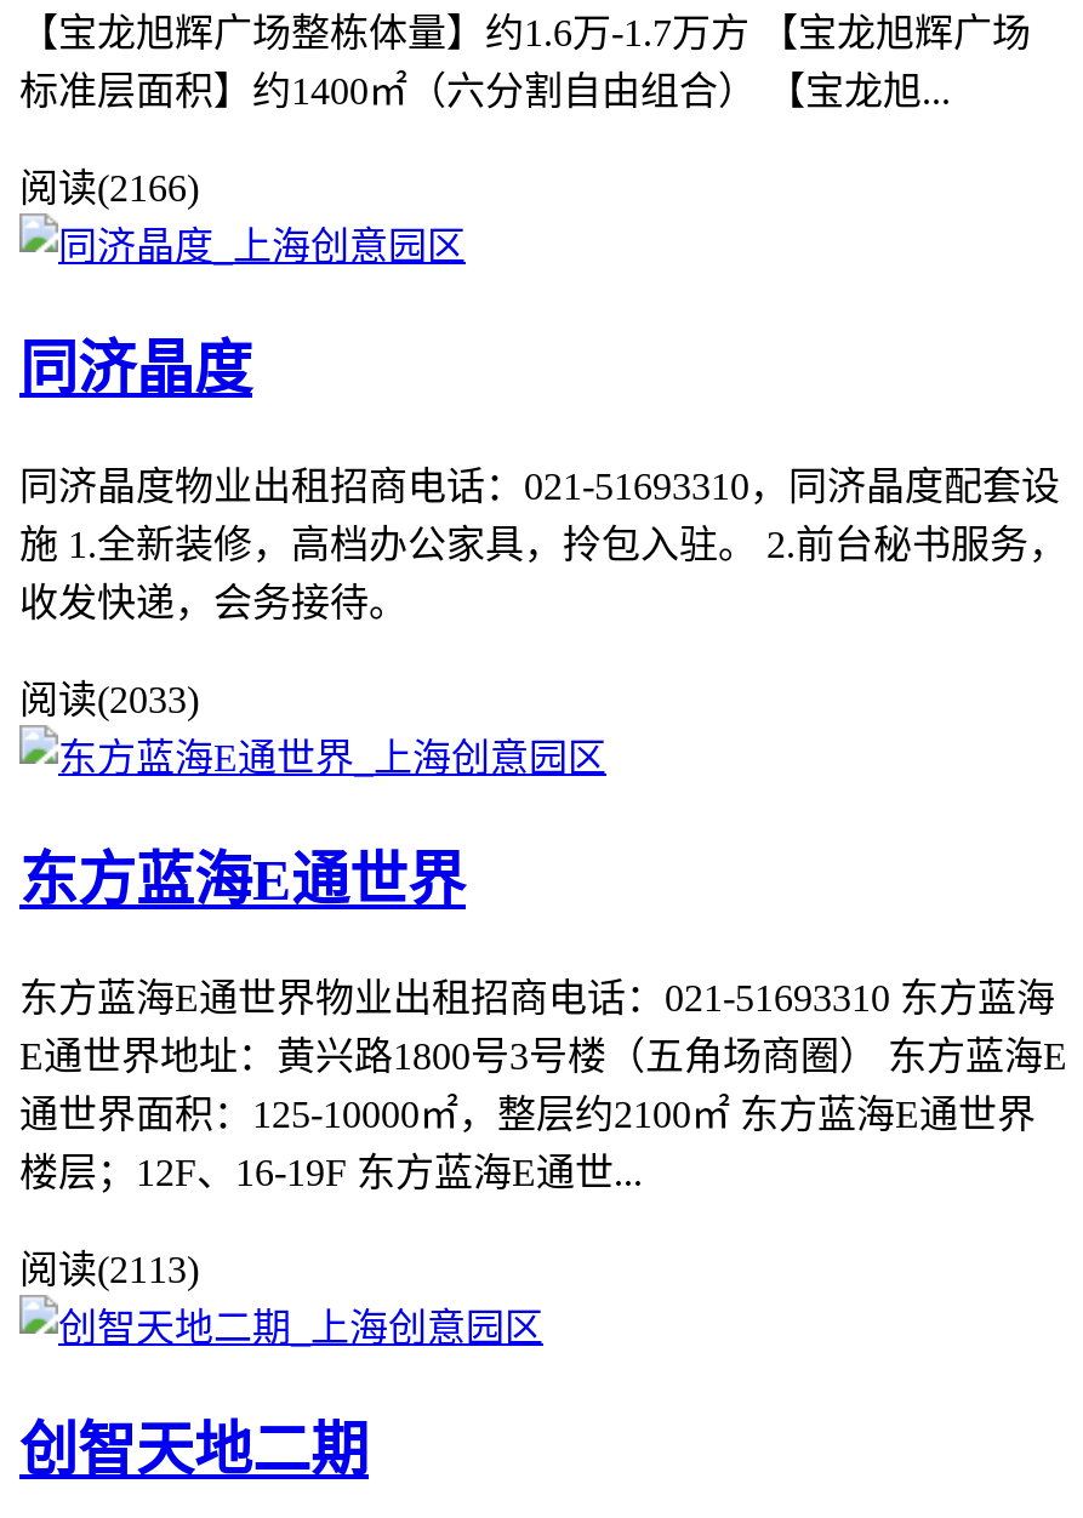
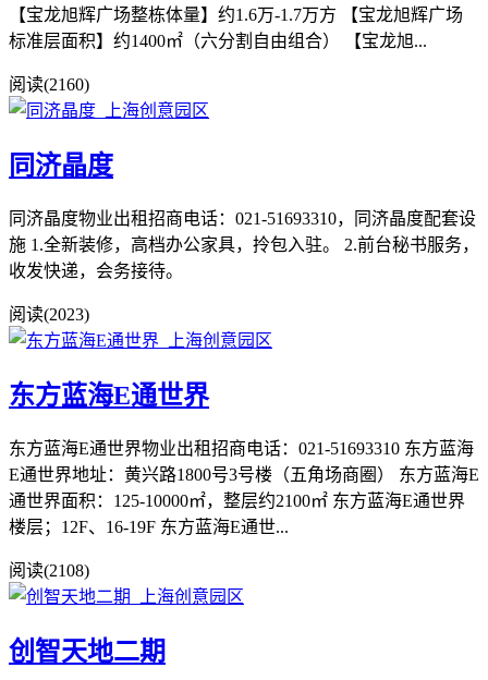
[19,168,199,209] 阅读(2166) -> [9,75,89,94] 阅读(2160)
[19,679,199,720] 阅读(2033) -> [9,305,89,324] 阅读(2023)
[19,1248,199,1290] 阅读(2113) -> [9,561,89,580] 阅读(2108)

